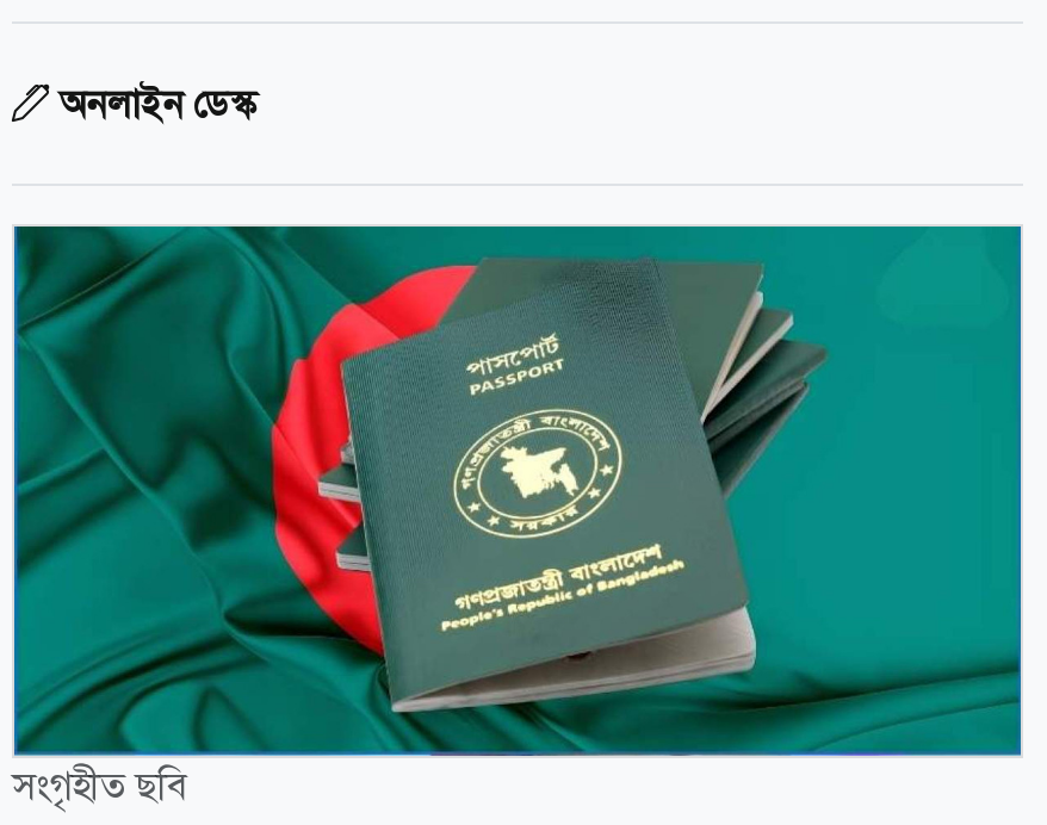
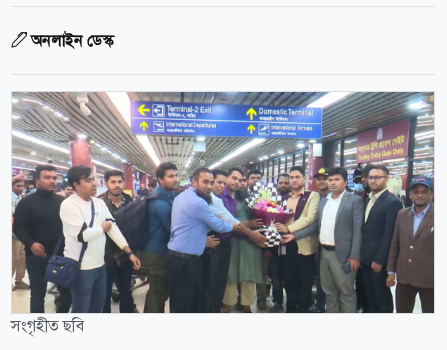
[12,223,1023,757] [image] -> [11,91,435,314] [image]

